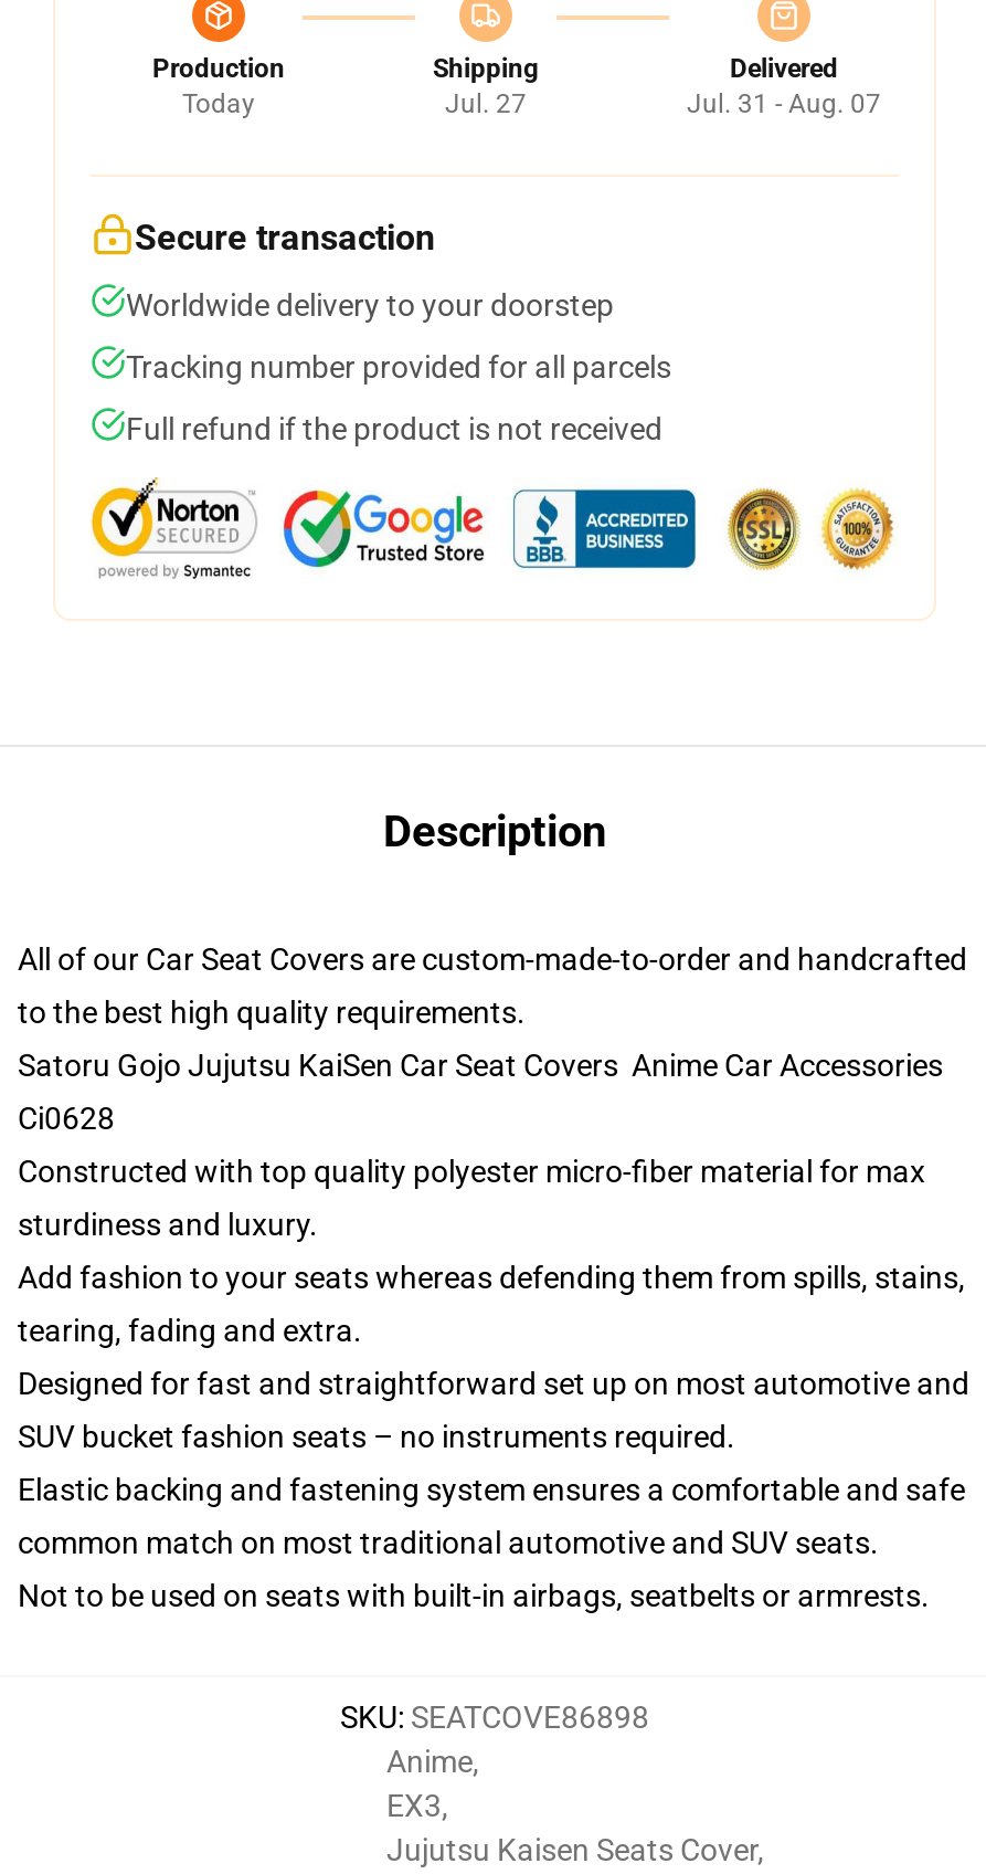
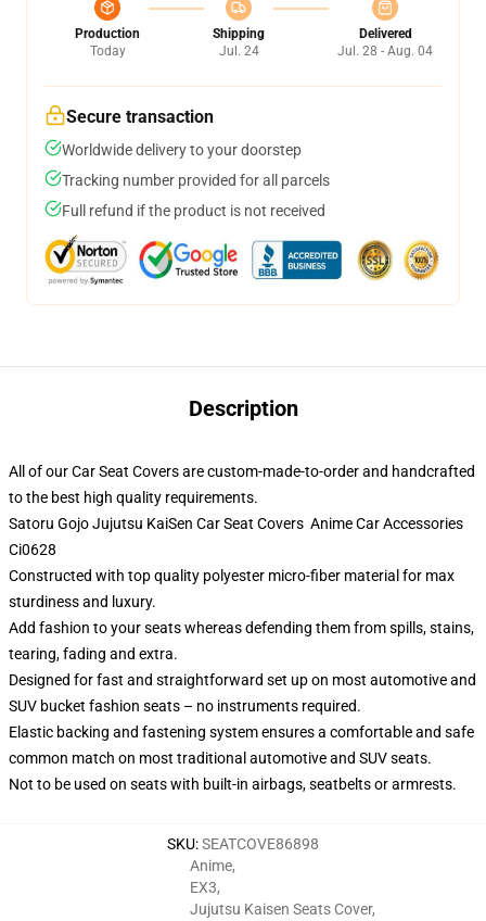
[445,88,527,119] Jul. 27 -> [219,43,259,59] Jul. 24
[687,88,881,119] Jul. 31 - Aug. 07 -> [337,43,433,59] Jul. 28 - Aug. 04

